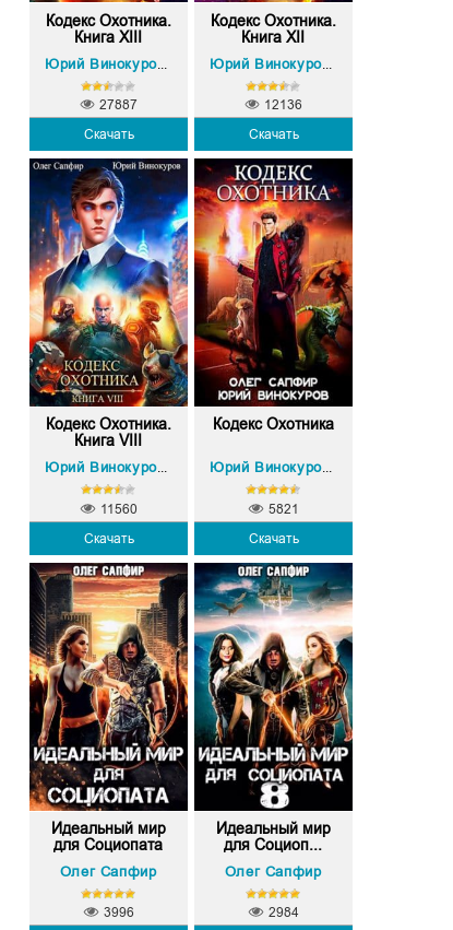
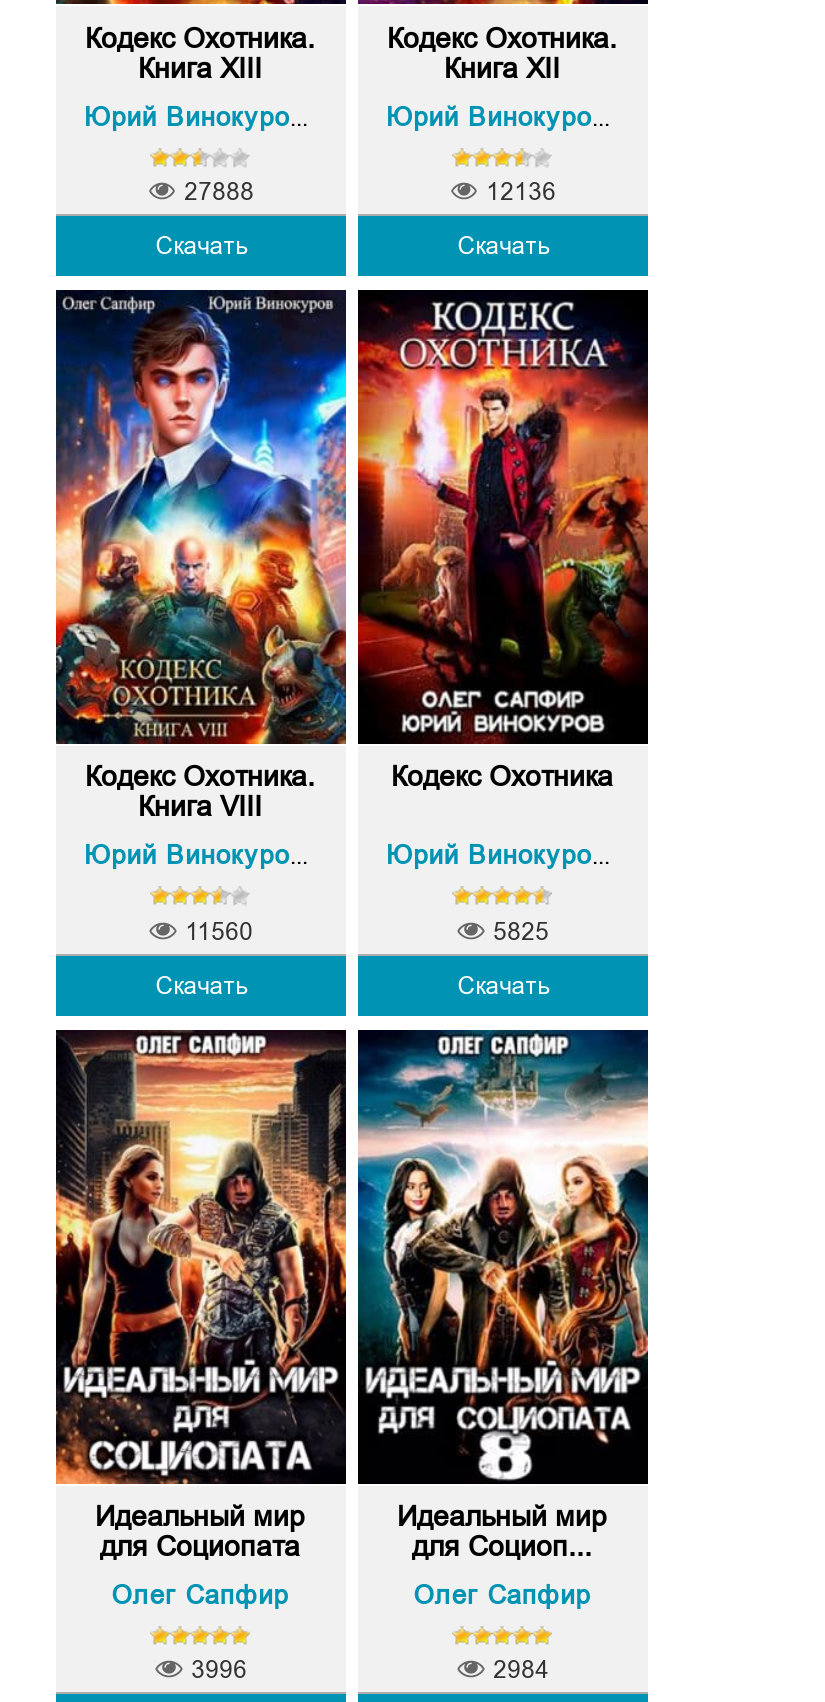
[99,97,138,112] 27887 -> [184,178,254,206] 27888
[268,501,299,516] 5821 -> [493,917,549,945] 5825

